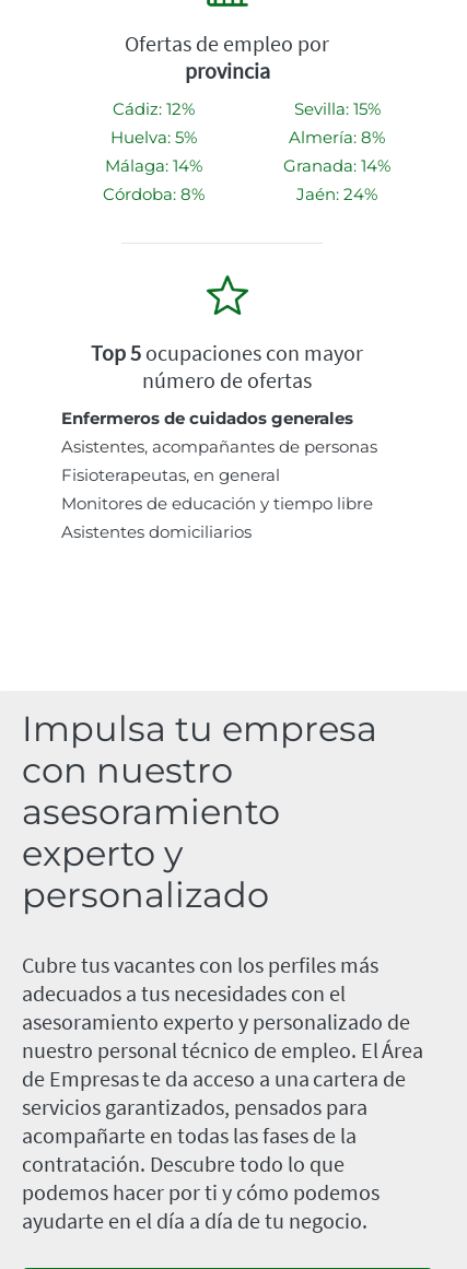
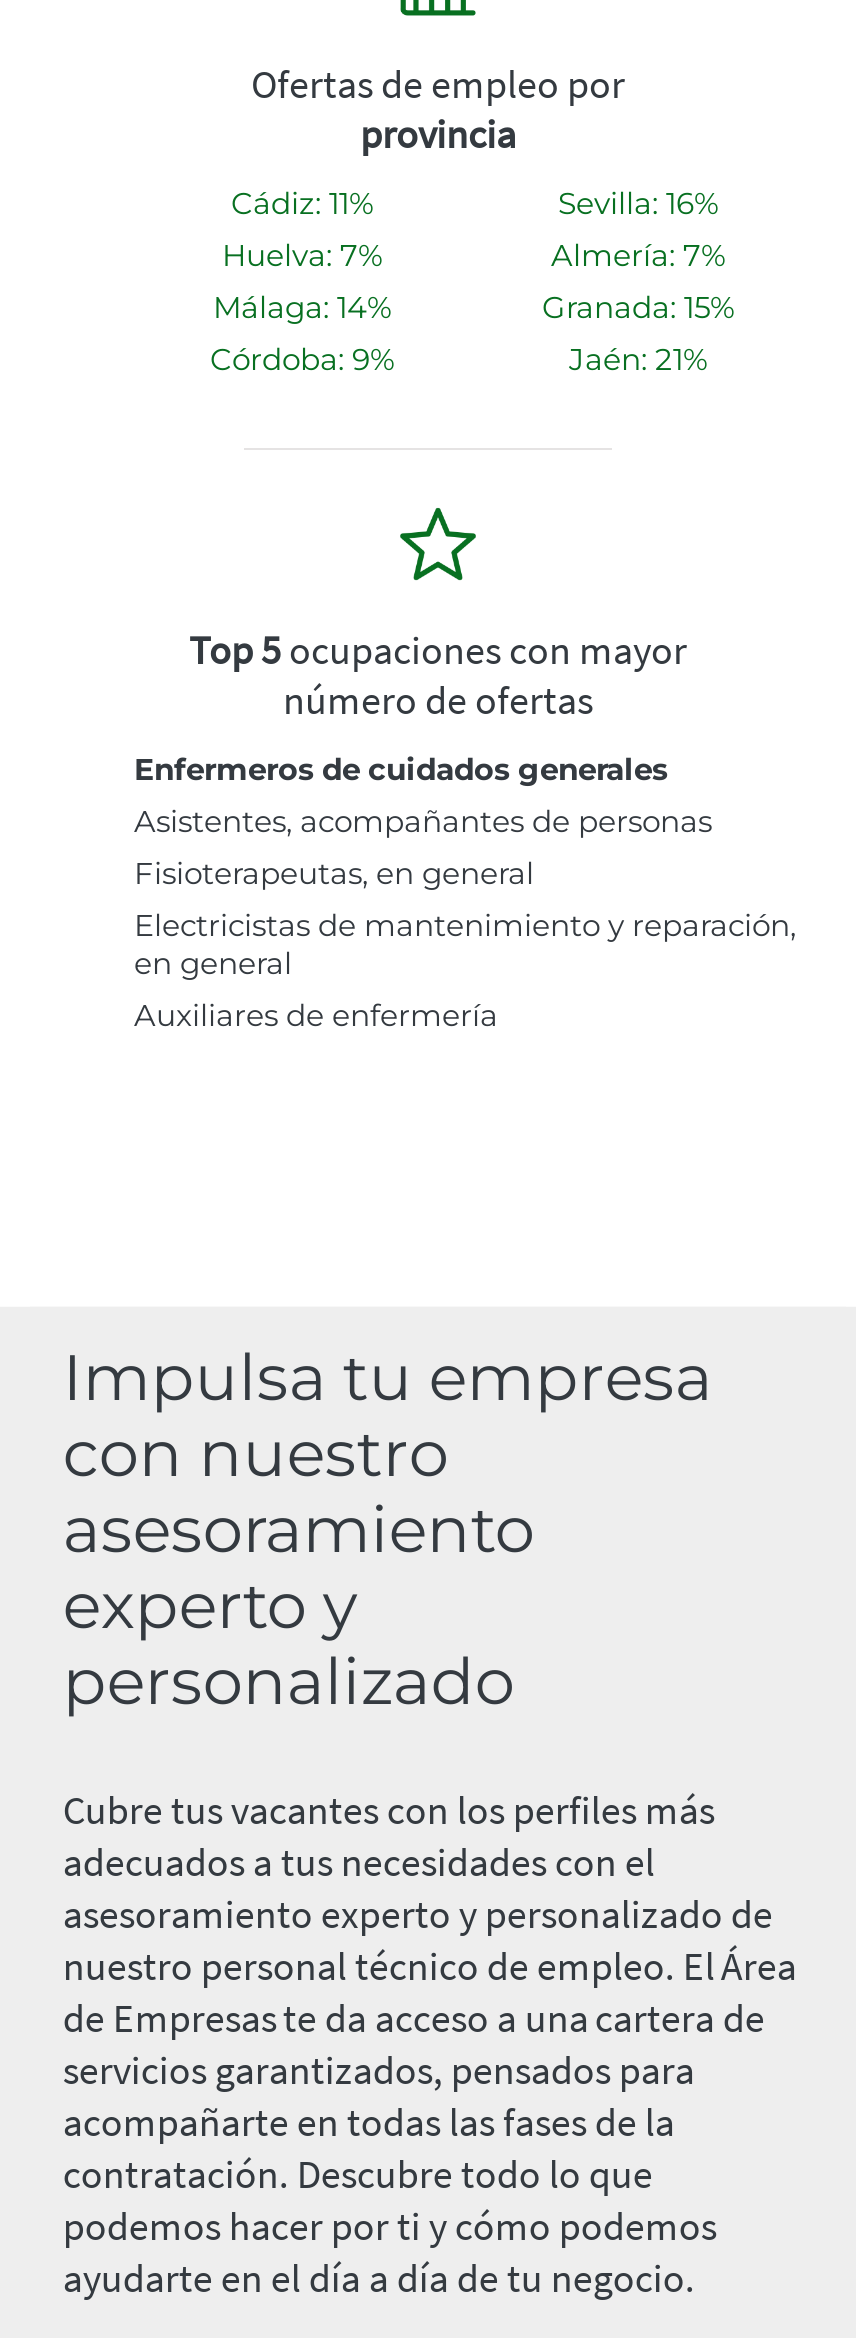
[112,99,194,119] Cádiz: 12% -> [231,184,373,222] Cádiz: 11%
[294,99,380,119] Sevilla: 15% -> [558,184,718,222] Sevilla: 16%
[110,127,196,148] Huelva: 5% -> [222,236,382,274] Huelva: 7%
[289,127,385,148] Almería: 8% -> [551,236,725,274] Almería: 7%
[283,155,390,176] Granada: 14% -> [542,288,734,326] Granada: 15%
[102,184,204,205] Córdoba: 8% -> [210,340,394,378] Córdoba: 9%
[296,184,377,205] Jaén: 24% -> [569,340,707,378] Jaén: 21%
[61,493,373,542] Monitores de educación y tiempo libre | Asistentes domiciliarios -> [134,906,796,1034] Electricistas de mantenimiento y reparación, | en general | Auxiliares de enfermería

